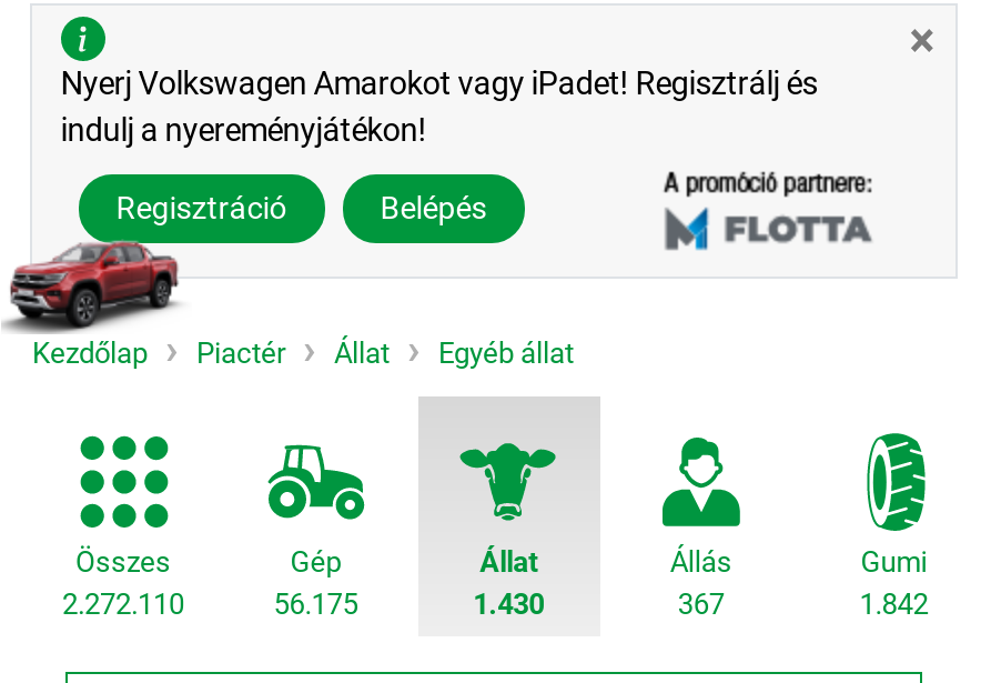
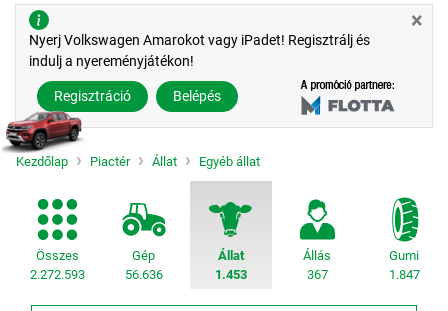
[62,588,184,621] 2.272.110 -> [29,267,84,282] 2.272.593
[274,588,358,621] 56.175 -> [125,267,163,282] 56.636
[473,588,544,621] 1.430 -> [215,267,247,282] 1.453
[859,588,928,621] 1.842 -> [389,267,420,282] 1.847

